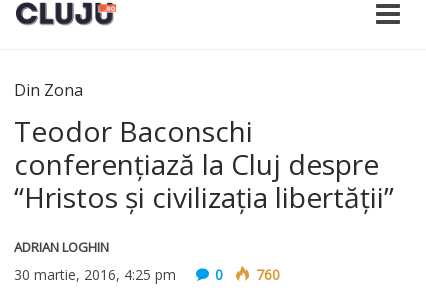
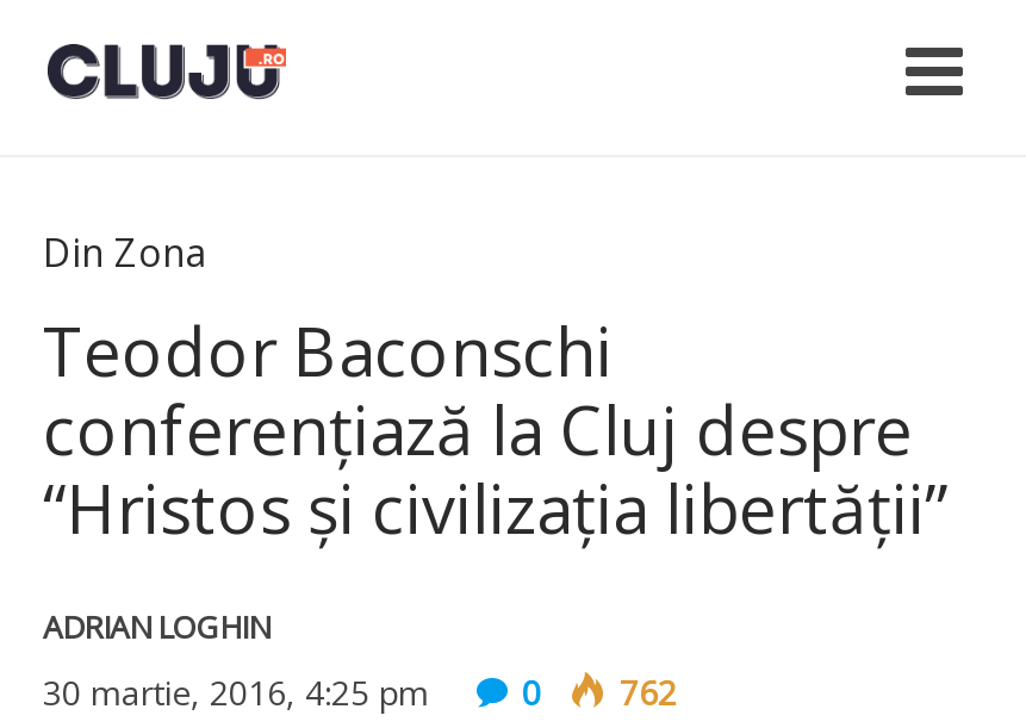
[215,265,280,284] 0 760 -> [522,670,677,715] 0 762

